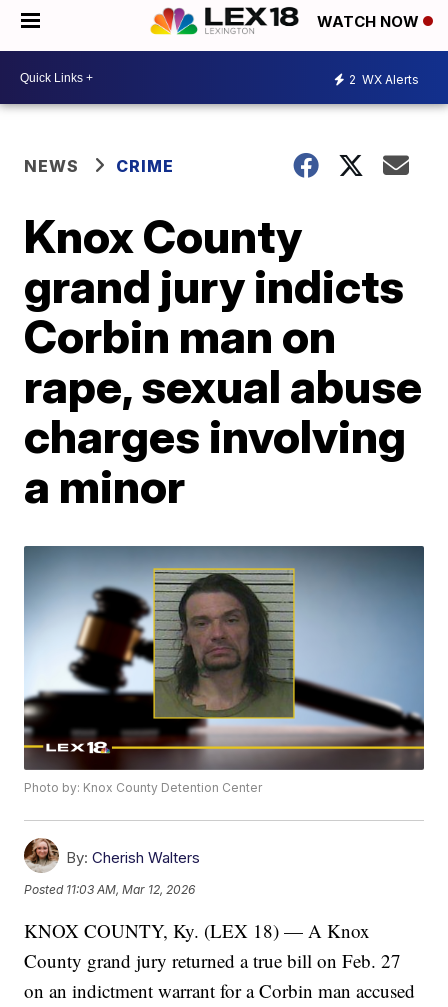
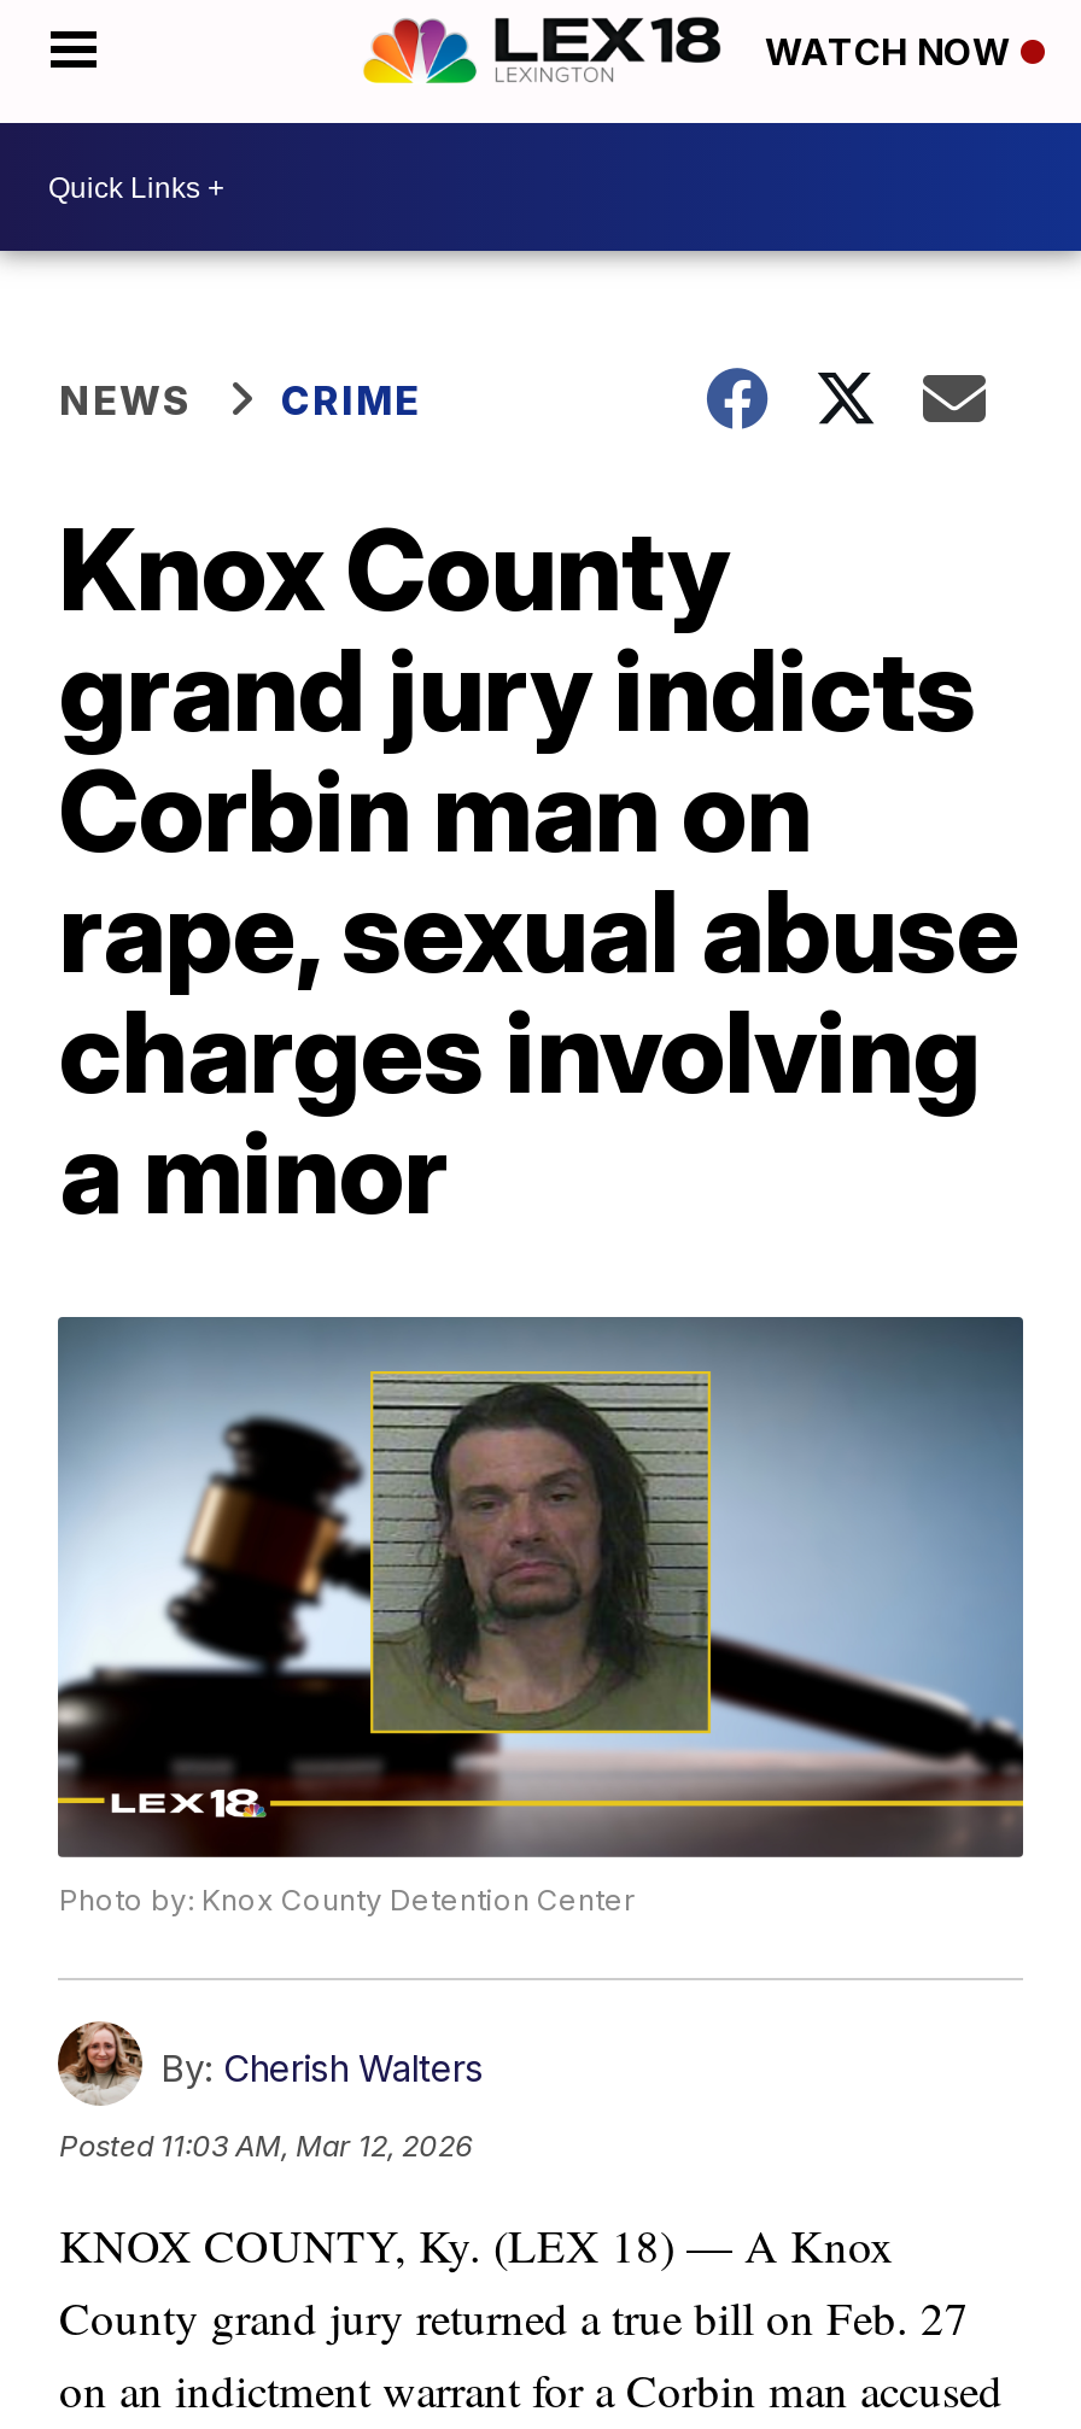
[349,71,419,86] 2 WX Alerts -> none

